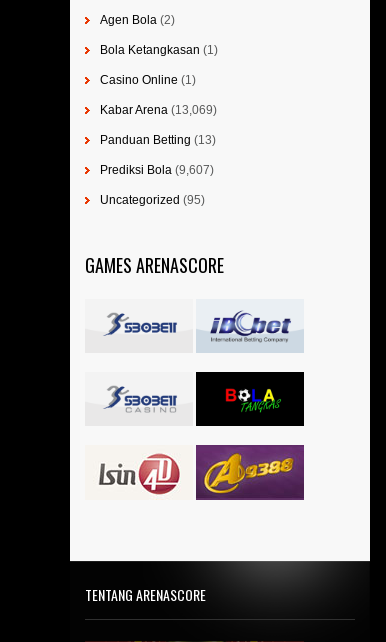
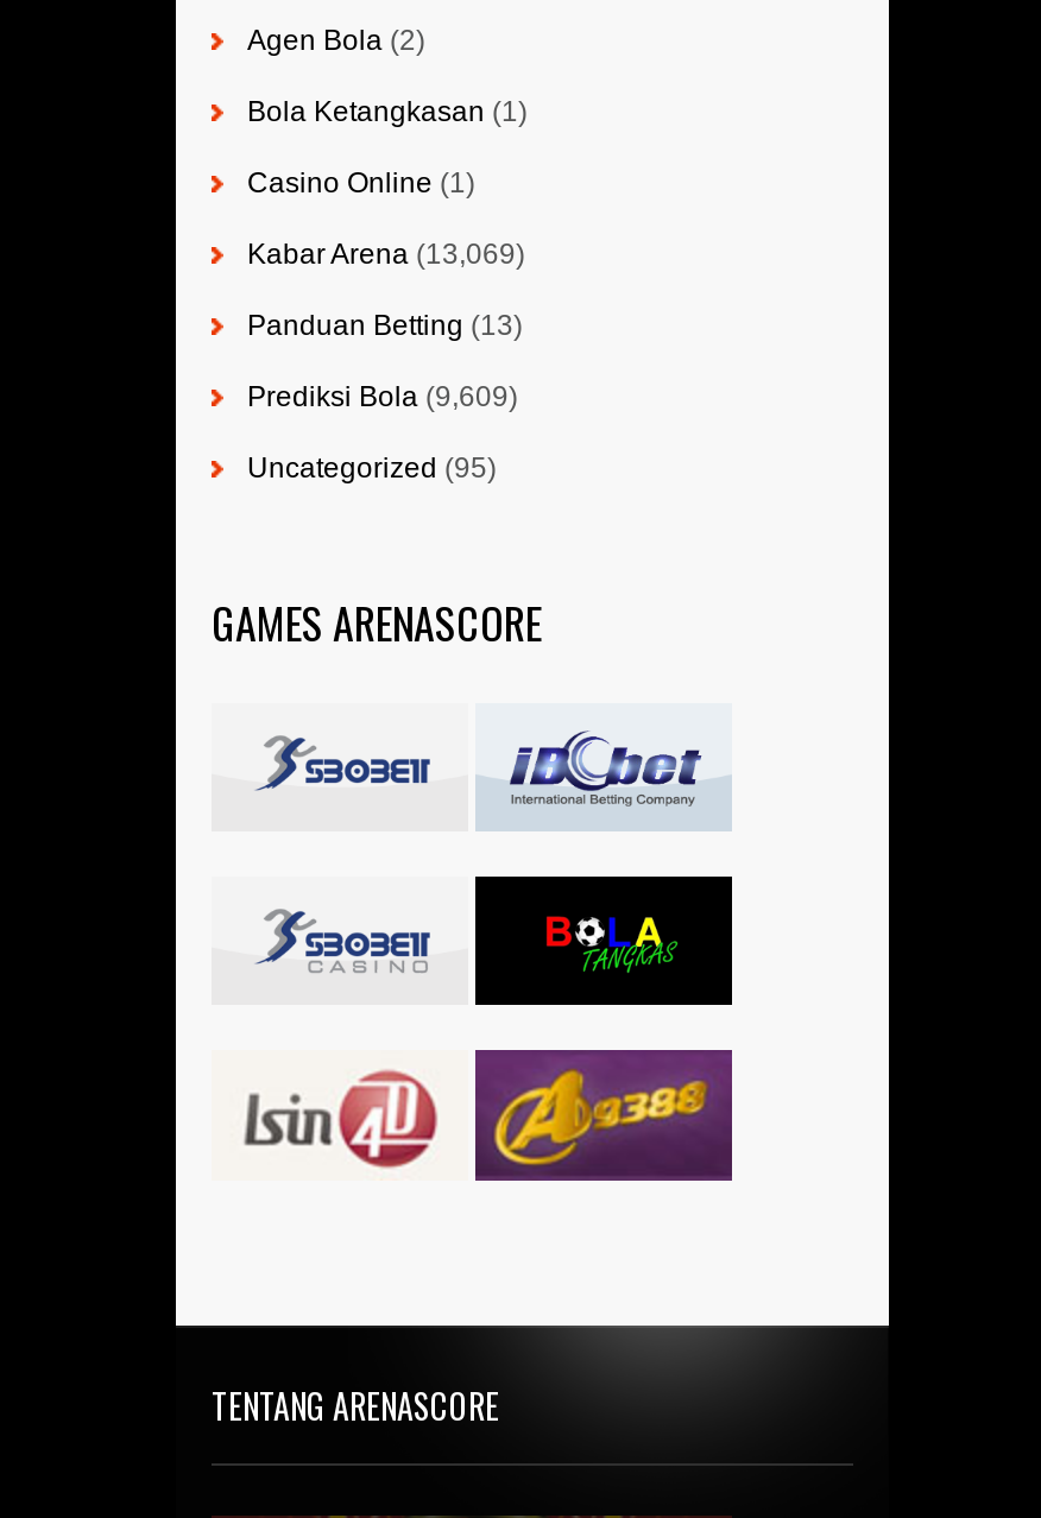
[100,163,214,177] Prediksi Bola (9,607) -> [247,380,518,413] Prediksi Bola (9,609)

